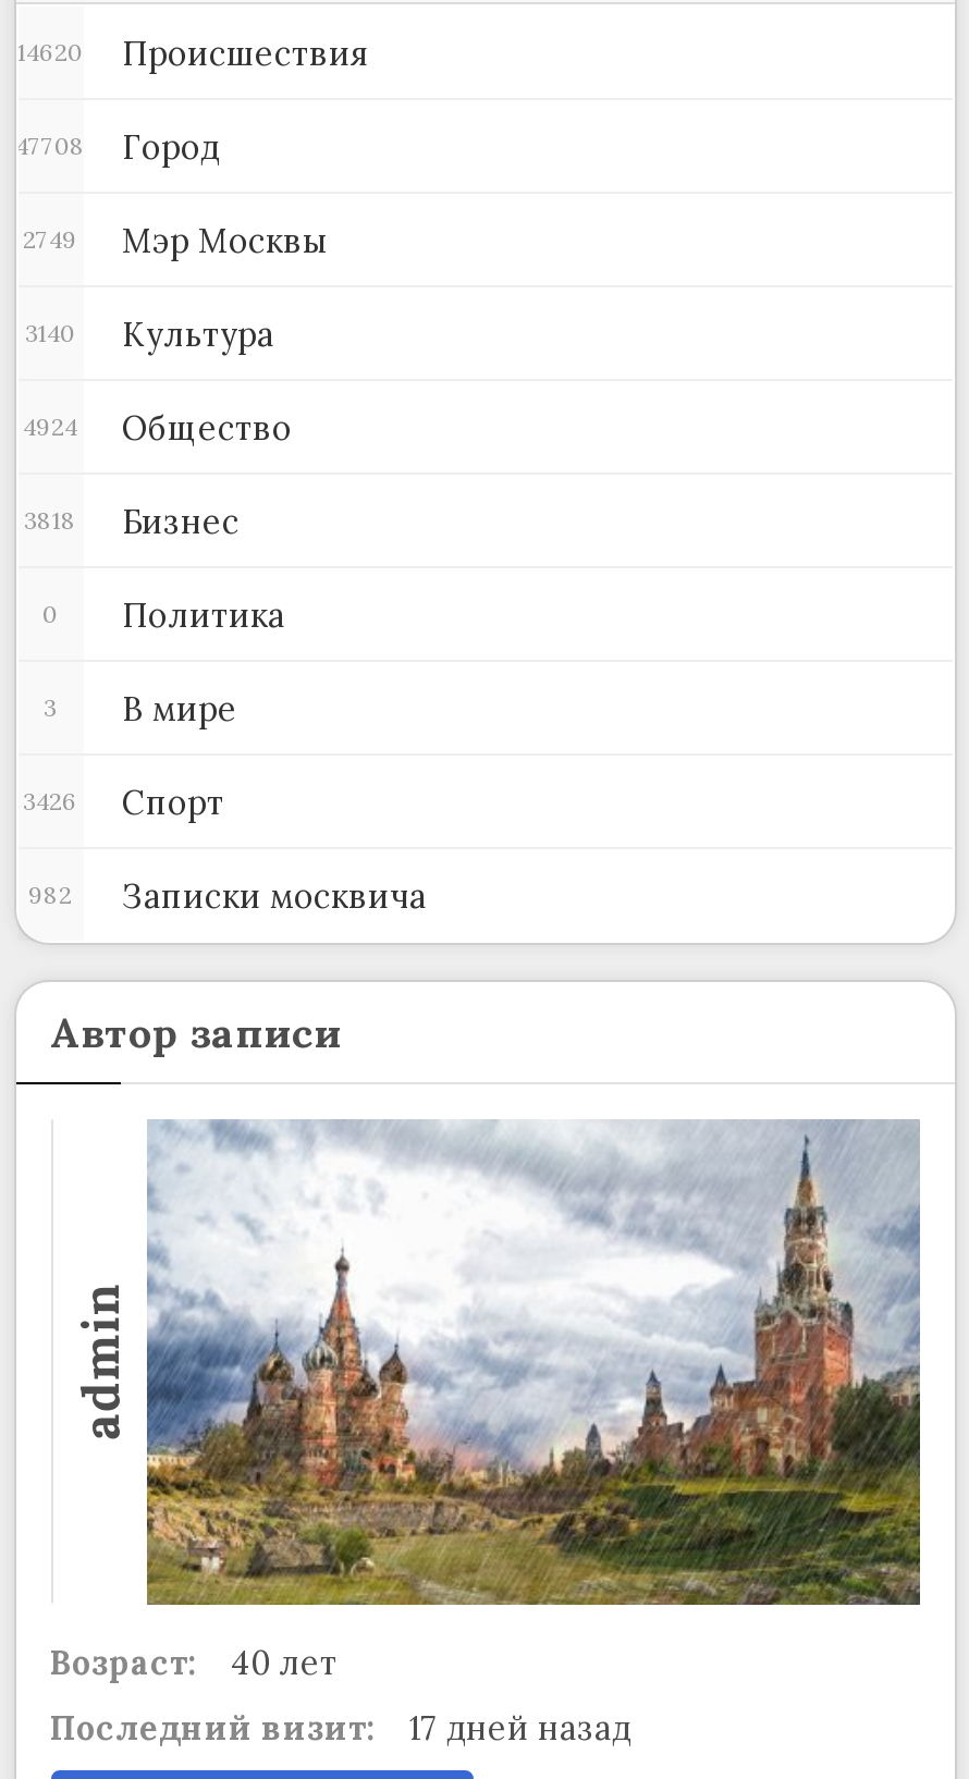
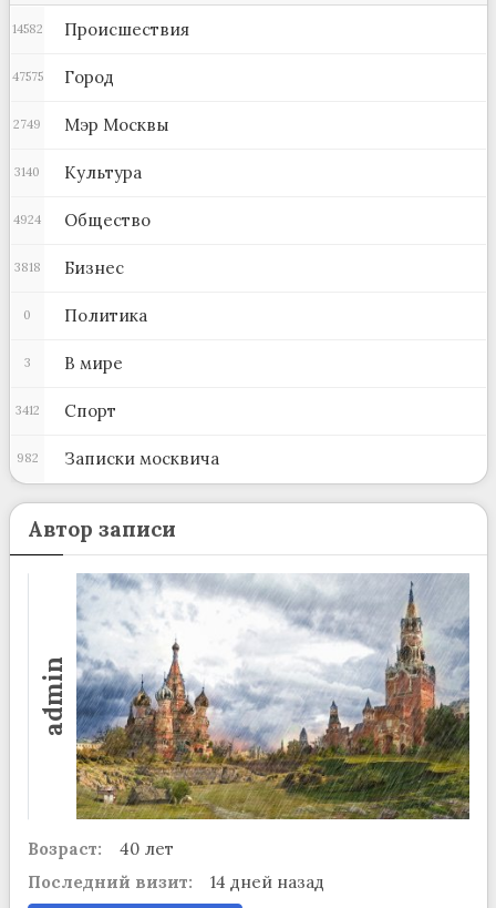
[17,33,368,74] 14620 Происшествия -> [12,19,189,40] 14582 Происшествия
[15,126,220,168] 47708 Город -> [12,67,113,88] 47575 Город
[23,782,224,823] 3426 Спорт -> [15,400,116,421] 3412 Спорт
[50,1706,631,1748] Последний визит: 17 дней назад -> [27,871,324,892] Последний визит: 14 дней назад

